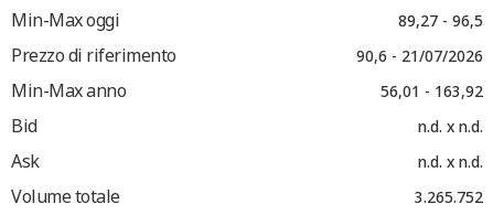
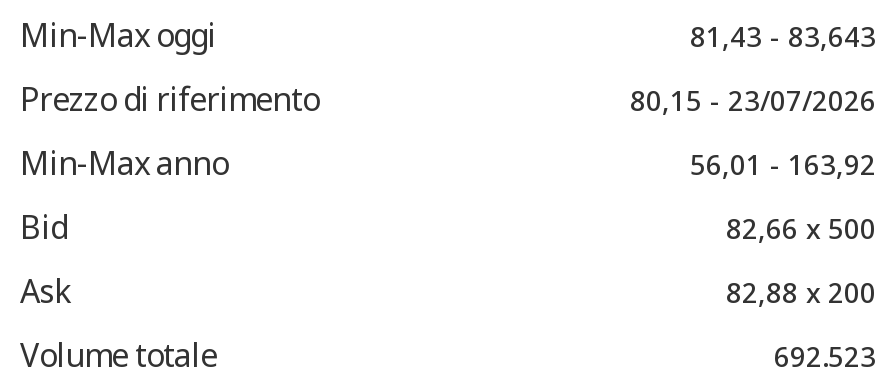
[398,9,483,30] 89,27 - 96,5 -> [690,16,876,54] 81,43 - 83,643
[356,45,483,66] 90,6 - 21/07/2026 -> [630,80,876,118] 80,15 - 23/07/2026
[418,115,483,136] n.d. x n.d. -> [726,208,876,246] 82,66 x 500
[418,150,483,171] n.d. x n.d. -> [726,272,876,310] 82,88 x 200
[415,186,483,207] 3.265.752 -> [774,336,876,374] 692.523

